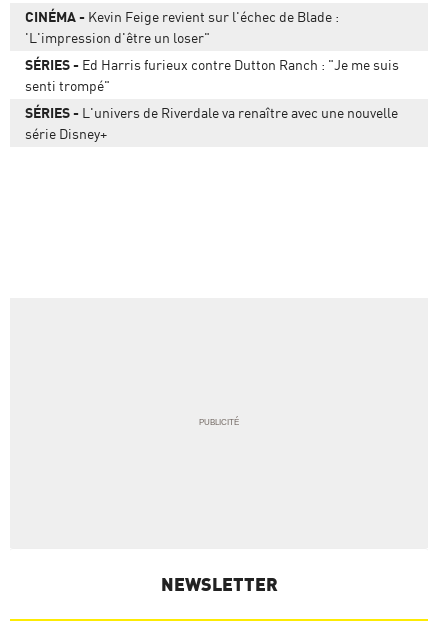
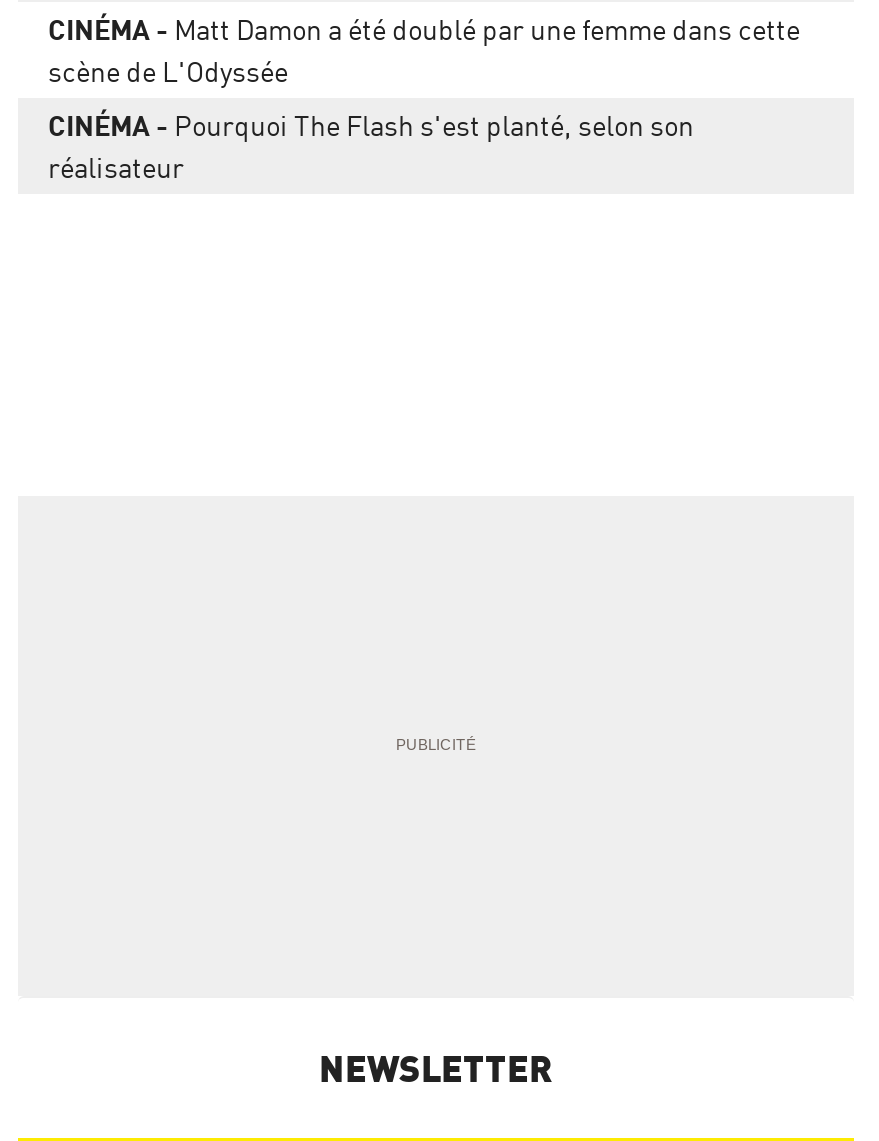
[25,7,399,141] Kevin Feige revient sur l'échec de Blade : | 'L'impression d'être un loser" | SÉRIES | Ed Harris furieux contre Dutton Ranch : "Je me suis | senti trompé" | SÉRIES | L'univers de Riverdale va renaître avec une nouvelle | série Disney+ -> [48,11,800,183] Matt Damon a été doublé par une femme dans cette | scène de L'Odyssée | CINÉMA | Pourquoi The Flash s'est planté, selon son | réalisateur

